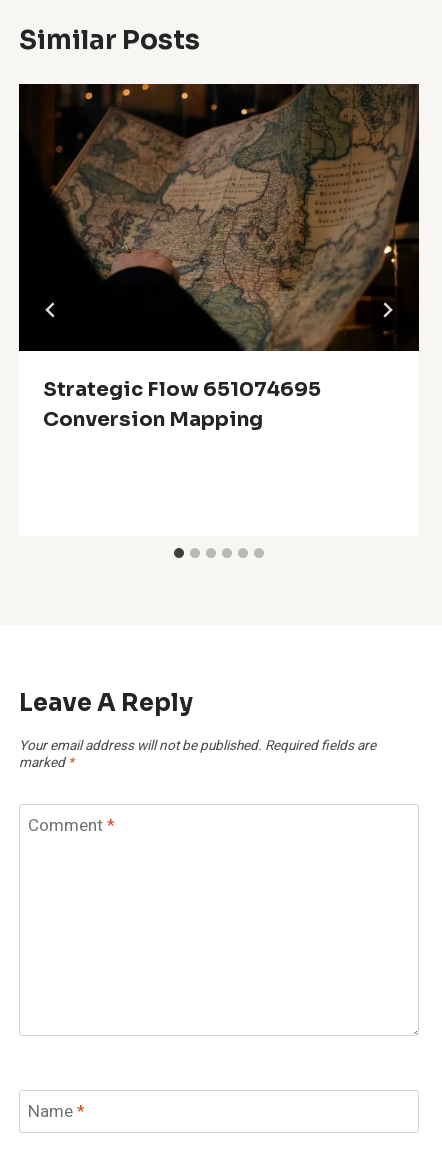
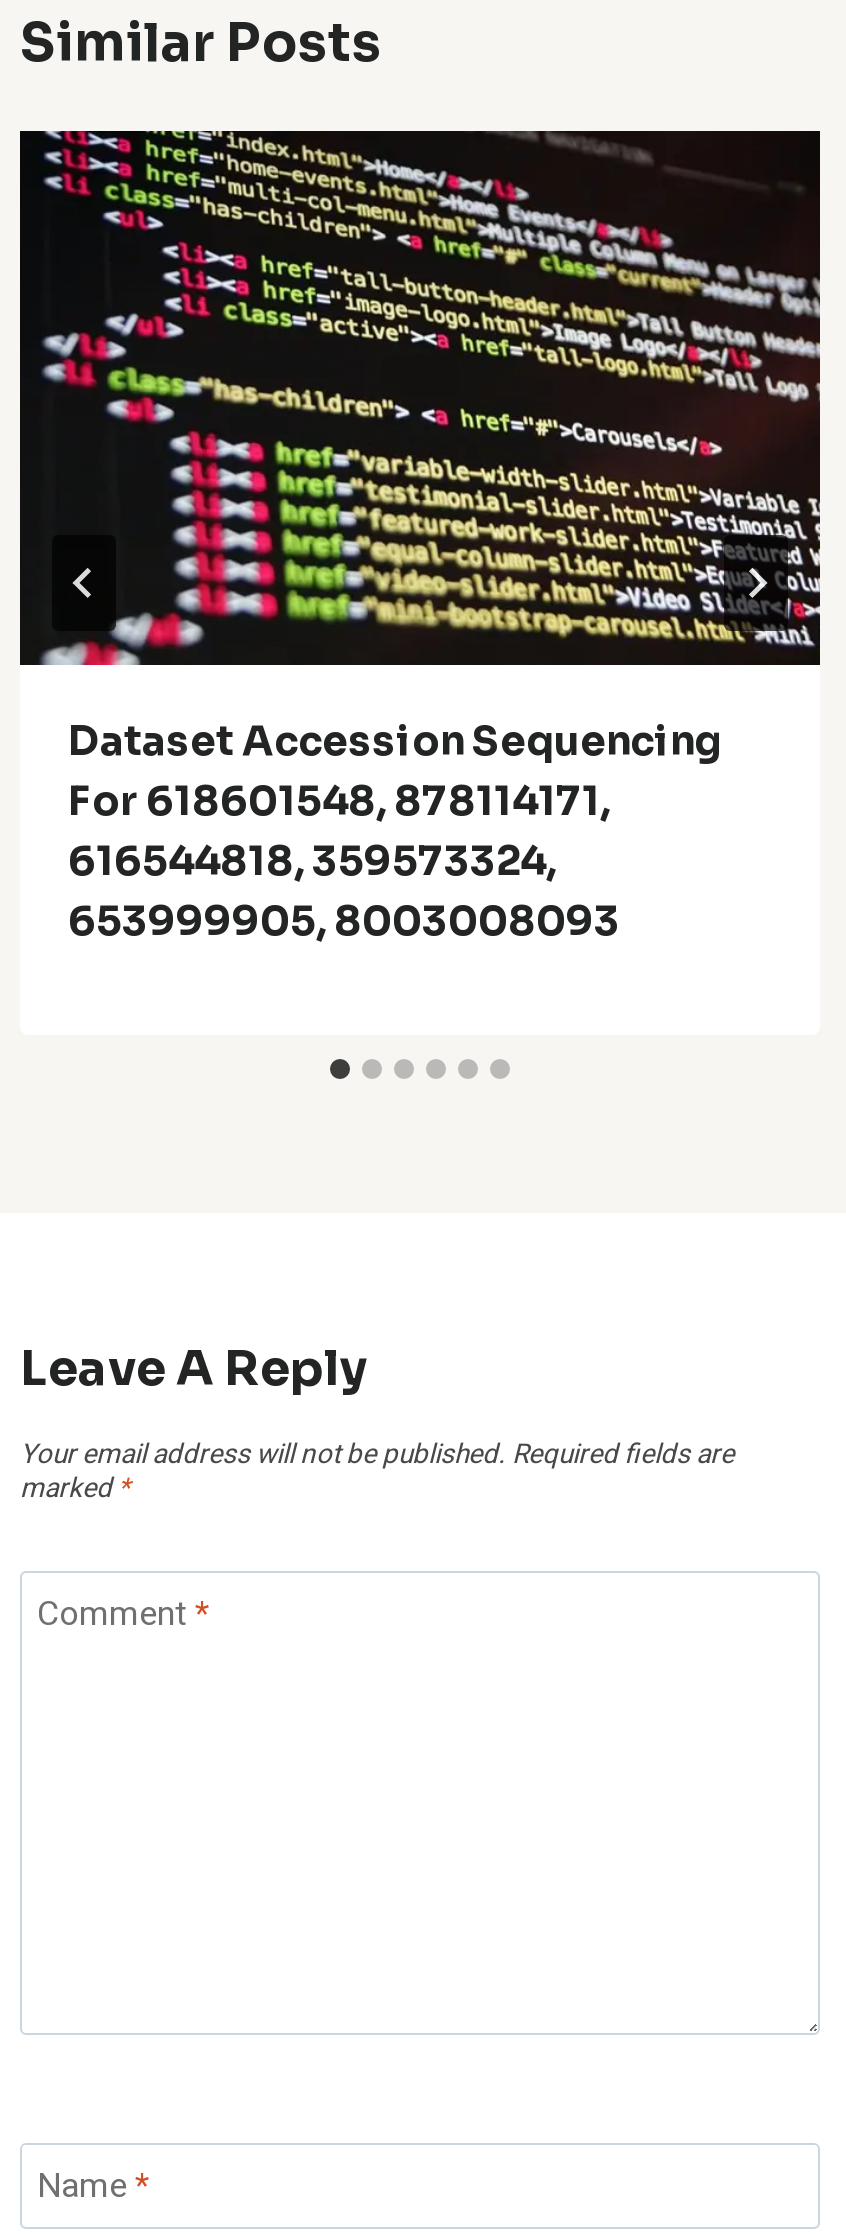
[29,83,420,432] [image] | Strategic Flow 651074695 | Conversion Mapping -> [38,129,822,947] [image] | Dataset Accession Sequencing | For 618601548, 878114171, | 616544818, 359573324, | 653999905, 8003008093

